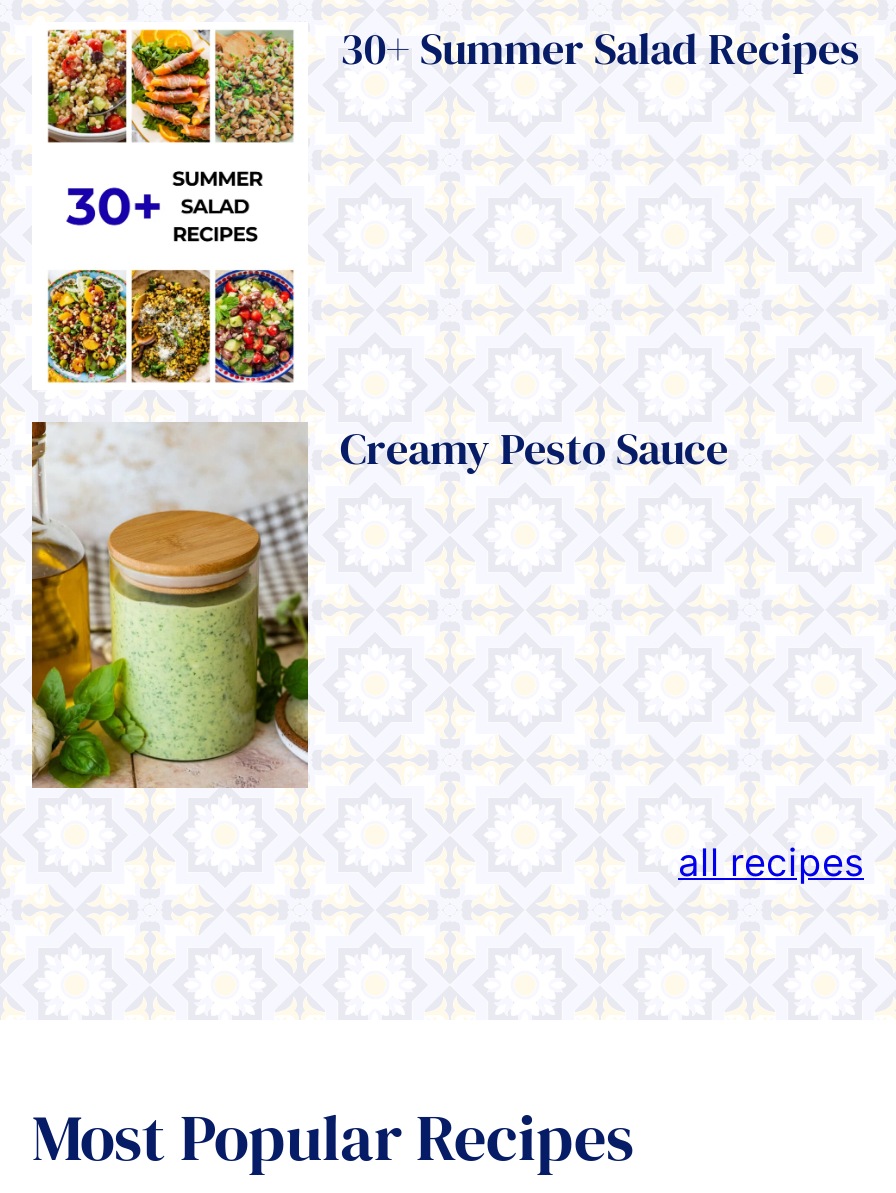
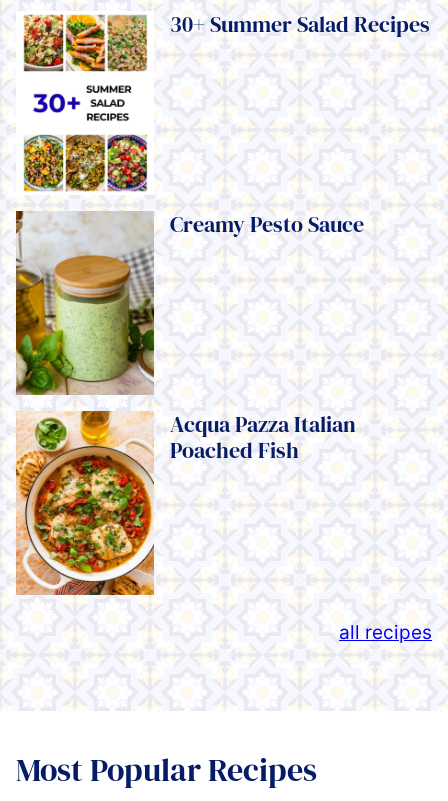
none -> [16,408,356,596] [image] | Acqua Pazza Italian | Poached Fish

